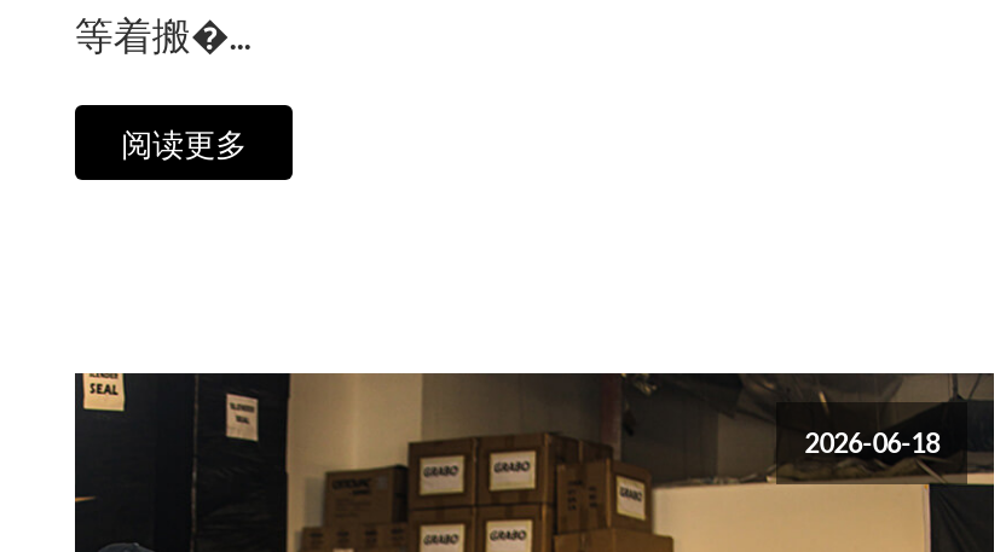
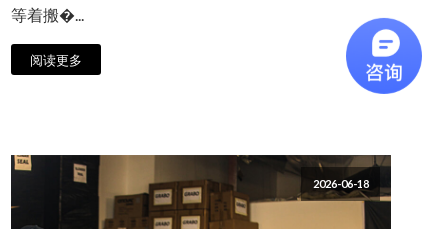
none -> [345,17,423,95] [image]

